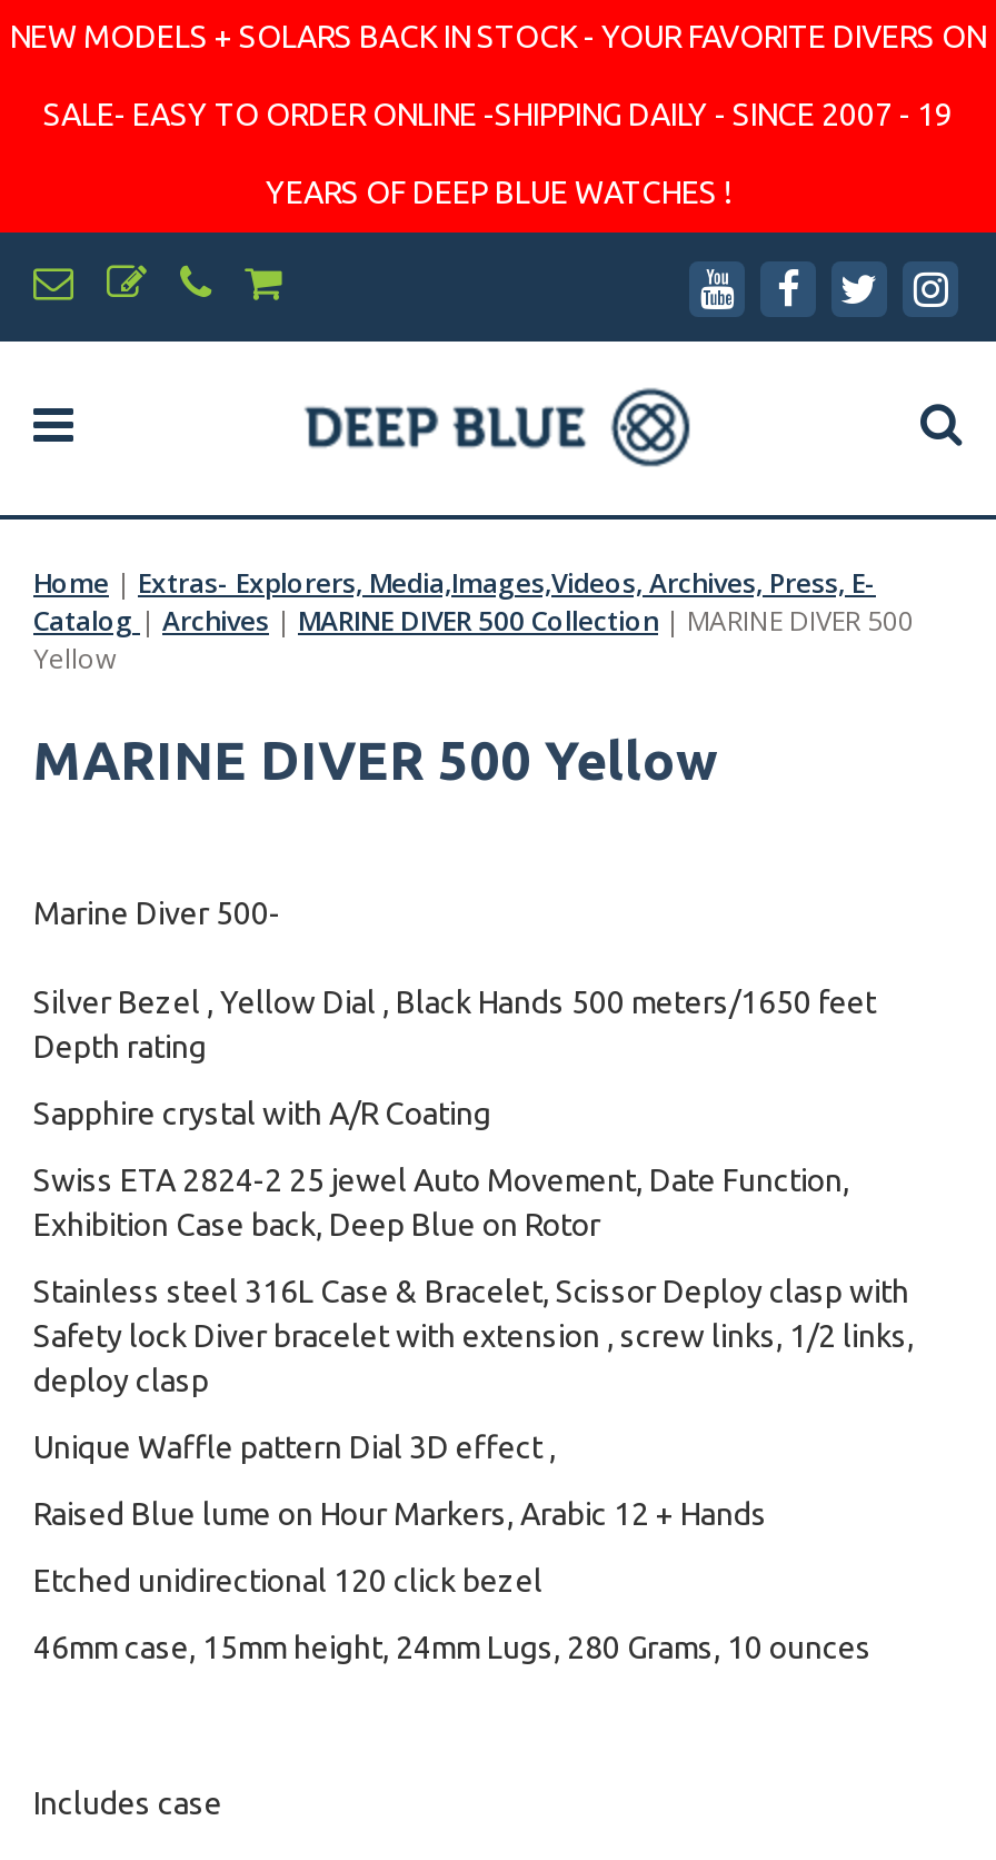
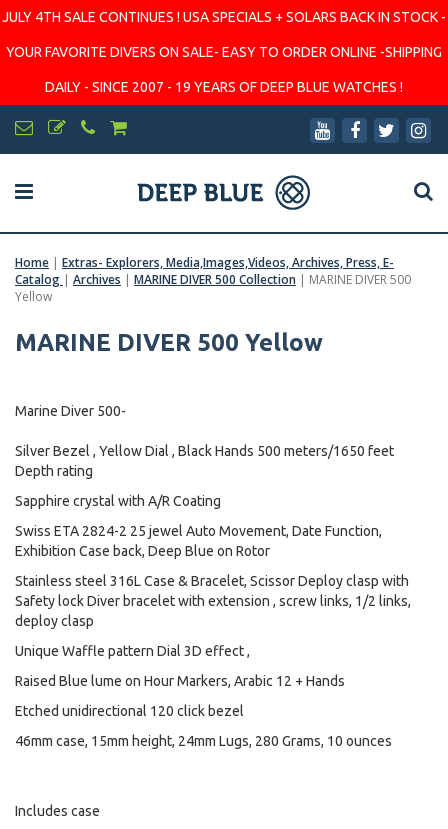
[10,19,986,55] NEW MODELS + SOLARS BACK IN STOCK - YOUR FAVORITE DIVERS ON -> [2,9,446,25] JULY 4TH SALE CONTINUES ! USA SPECIALS + SOLARS BACK IN STOCK -
[43,97,953,132] SALE- EASY TO ORDER ONLINE -SHIPPING DAILY - SINCE 2007 - 19 -> [6,44,442,60] YOUR FAVORITE DIVERS ON SALE- EASY TO ORDER ONLINE -SHIPPING
[266,175,730,210] YEARS OF DEEP BLUE WATCHES ! -> [45,79,403,95] DAILY - SINCE 2007 - 19 YEARS OF DEEP BLUE WATCHES !

